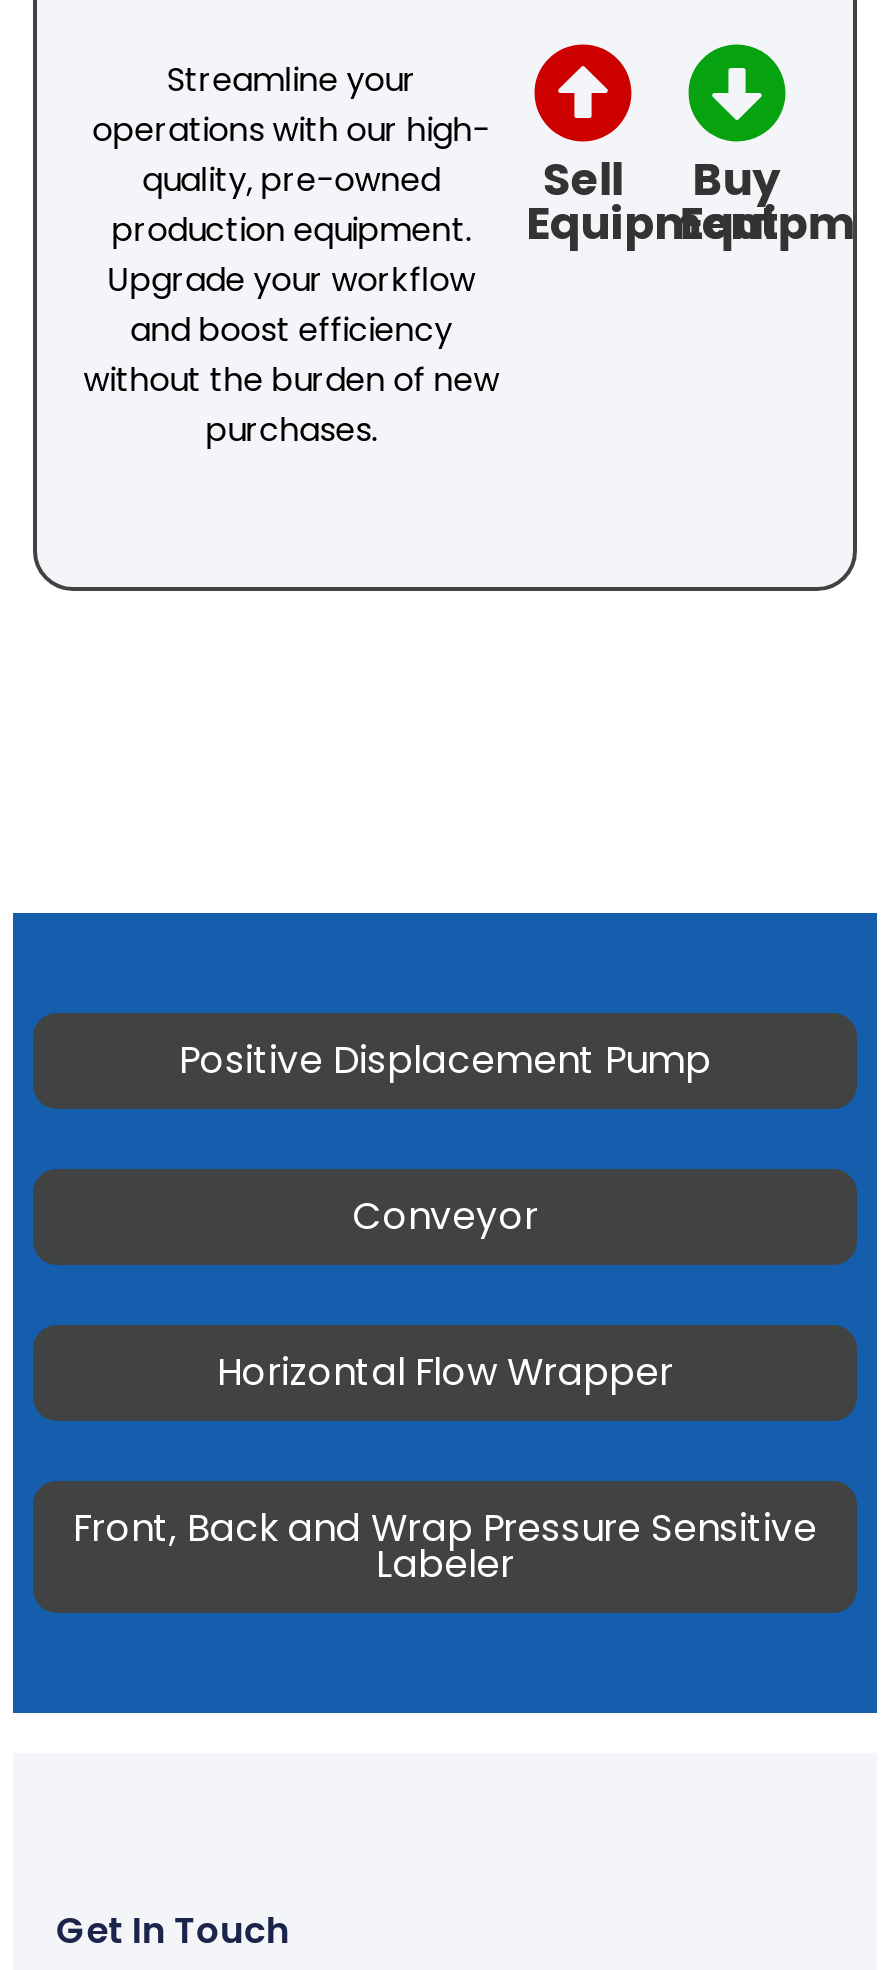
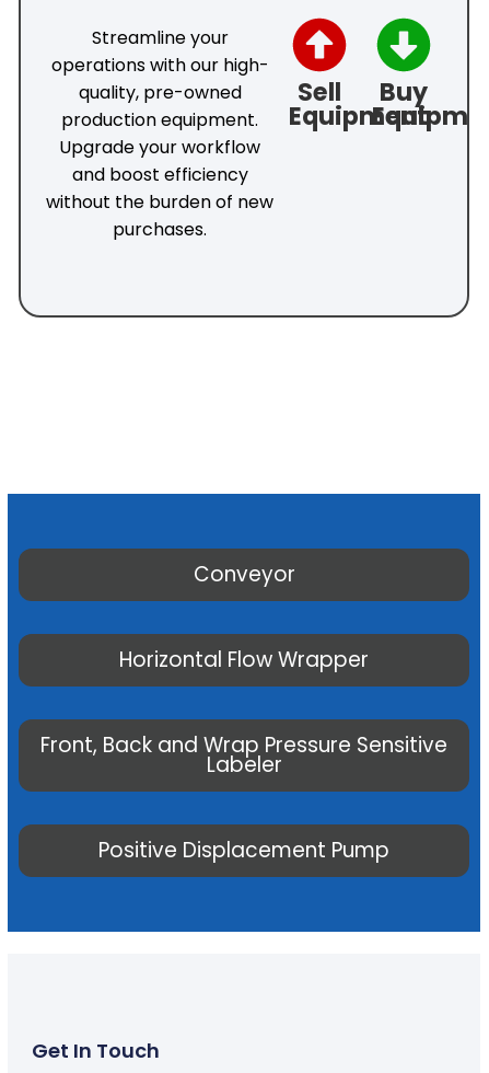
moved [179,1034,711,1088] -> [98,836,389,866]: Positive Displacement Pump
moved [73,1190,817,1592] -> [40,560,447,780]: Conveyor | Horizontal Flow Wrapper | Front, Back and Wrap Pressure Sensitive | Labeler

